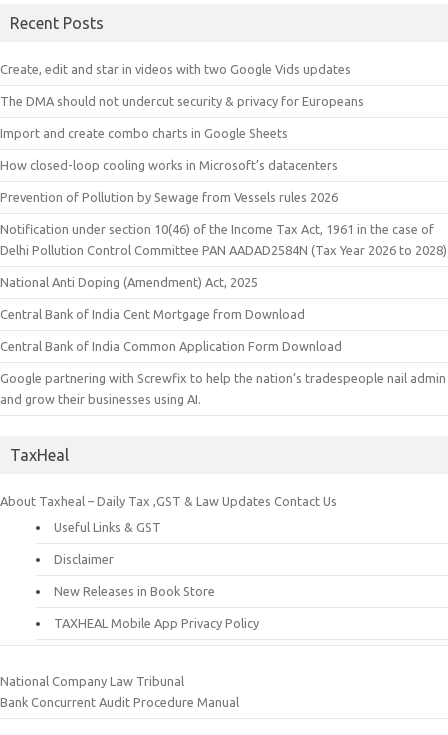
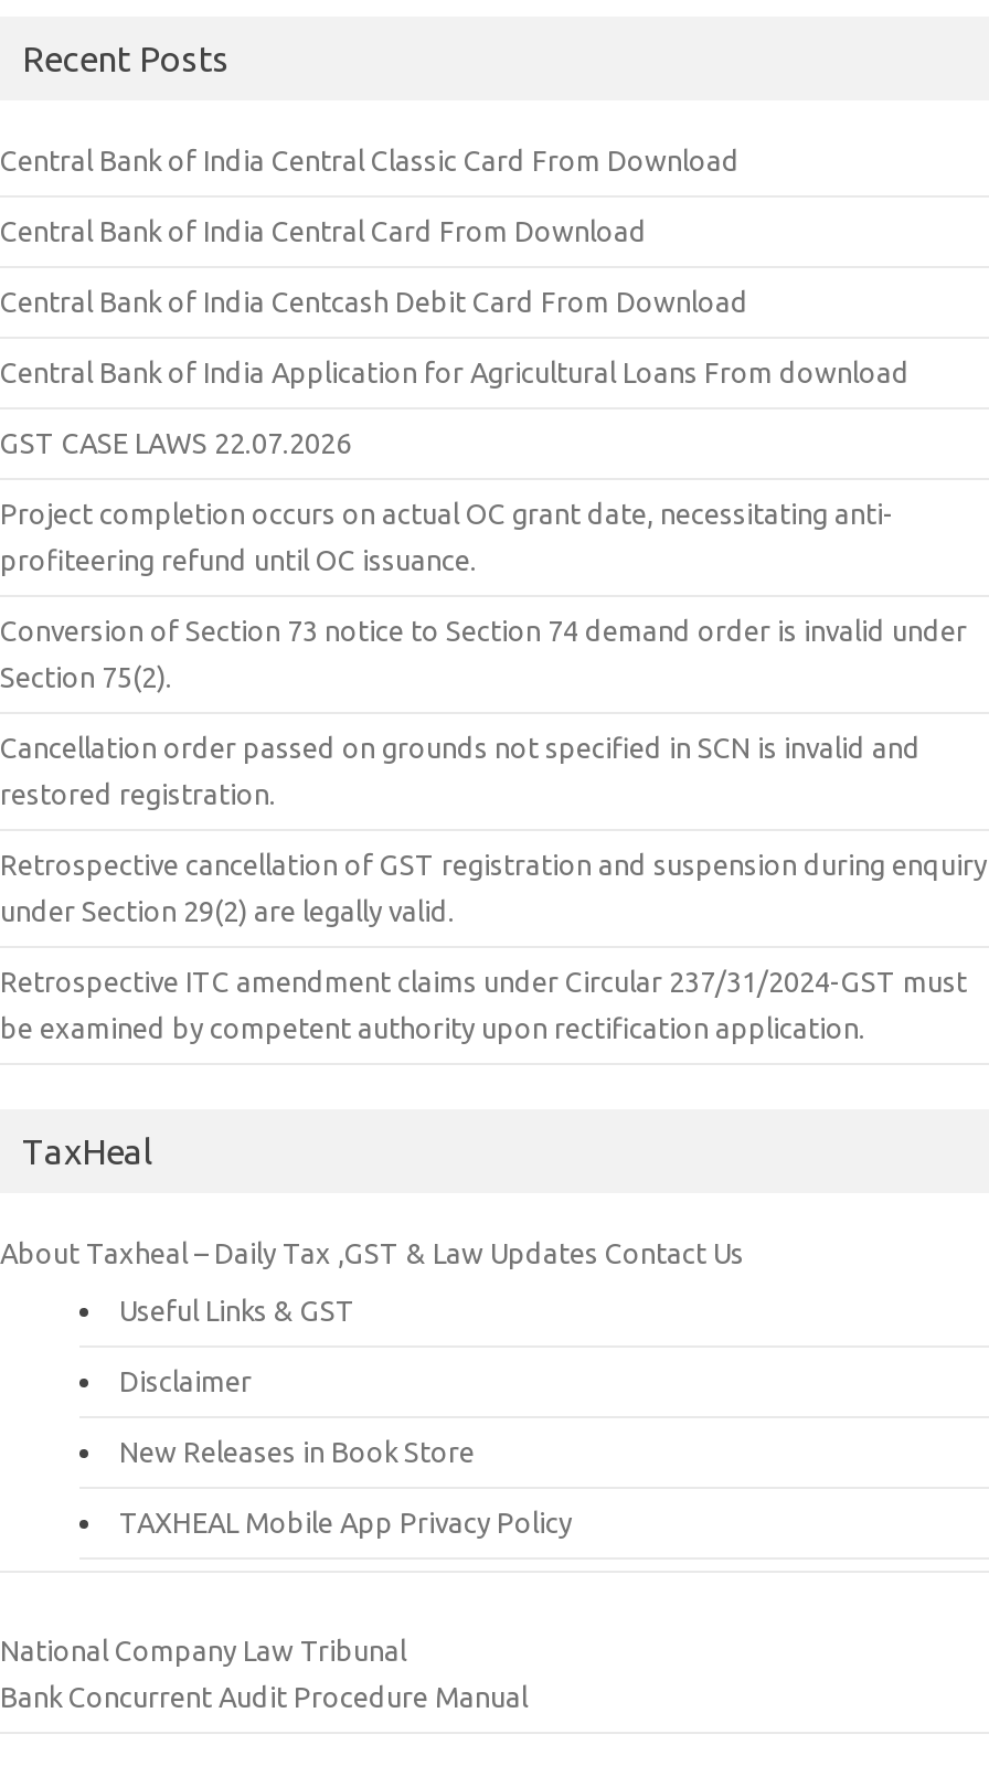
[0,62,447,406] Create, edit and star in videos with two Google Vids updates | The DMA should not undercut security & privacy for Europeans | Import and create combo charts in Google Sheets | How closed-loop cooling works in Microsoft’s datacenters | Prevention of Pollution by Sewage from Vessels rules 2026 | Notification under section 10(46) of the Income Tax Act, 1961 in the case of | Delhi Pollution Control Committee PAN AADAD2584N (Tax Year 2026 to 2028) | National Anti Doping (Amendment) Act, 2025 | Central Bank of India Cent Mortgage from Download | Central Bank of India Common Application Form Download | Google partnering with Screwfix to help the nation’s tradespeople nail admin | and grow their businesses using AI. -> [0,145,987,1043] Central Bank of India Central Classic Card From Download | Central Bank of India Central Card From Download | Central Bank of India Centcash Debit Card From Download | Central Bank of India Application for Agricultural Loans From download | GST CASE LAWS 22.07.2026 | Project completion occurs on actual OC grant date, necessitating anti- | profiteering refund until OC issuance. | Conversion of Section 73 notice to Section 74 demand order is invalid under | Section 75(2). | Cancellation order passed on grounds not specified in SCN is invalid and | restored registration. | Retrospective cancellation of GST registration and suspension during enquiry | under Section 29(2) are legally valid. | Retrospective ITC amendment claims under Circular 237/31/2024-GST must | be examined by competent authority upon rectification application.

